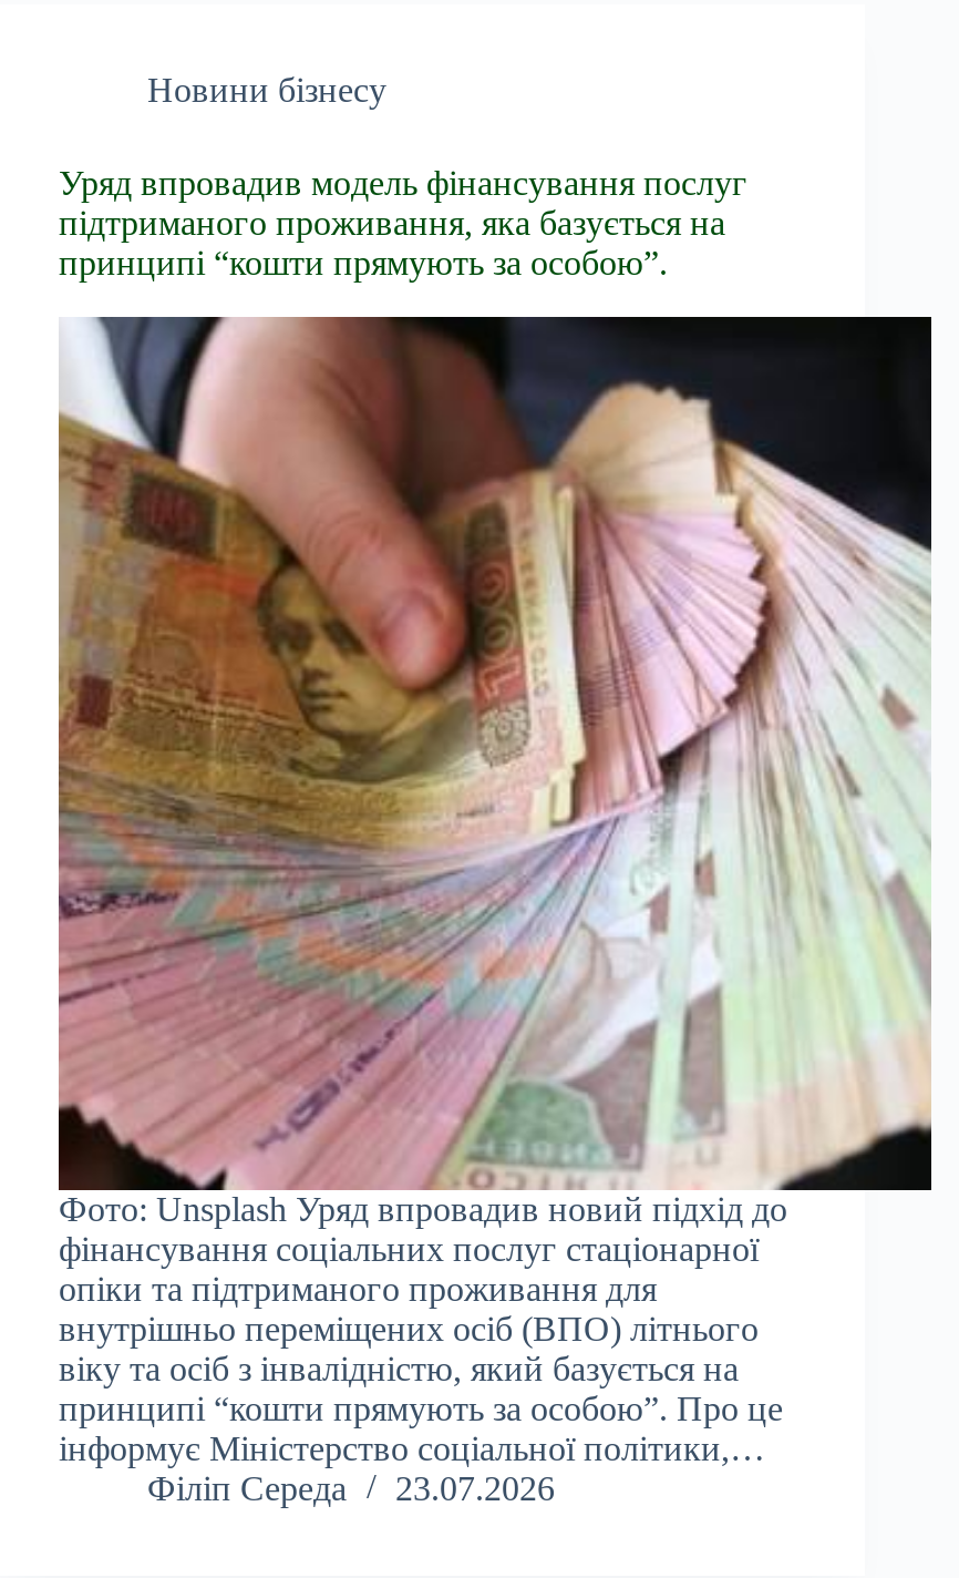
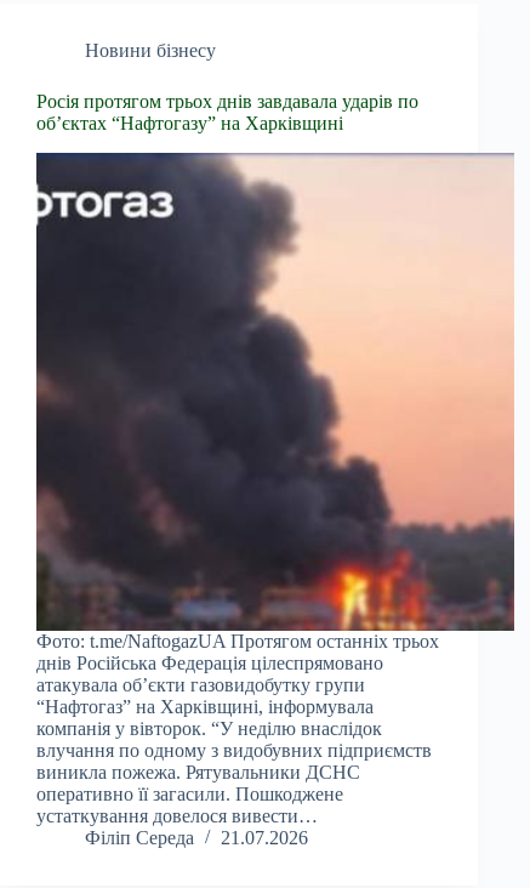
[59,164,747,282] Уряд впровадив модель фінансування послуг | підтриманого проживання, яка базується на | принципі “кошти прямують за особою”. -> [36,91,418,134] Росія протягом трьох днів завдавала ударів по | об’єктах “Нафтогазу” на Харківщині
[56,277,934,1467] [image] | Фото: Unsplash Уряд впровадив новий підхід до | фінансування соціальних послуг стаціонарної | опіки та підтриманого проживання для | внутрішньо переміщених осіб (ВПО) літнього | віку та осіб з інвалідністю, який базується на | принципі “кошти прямують за особою”. Про це | інформує Міністерство соціальної політики,… -> [35,152,515,826] [image] | Фото: t.me/NaftogazUA Протягом останніх трьох | днів Російська Федерація цілеспрямовано | атакувала об’єкти газовидобутку групи | “Нафтогаз” на Харківщині, інформувала | компанія у вівторок. “У неділю внаслідок | влучання по одному з видобувних підприємств | виникла пожежа. Рятувальники ДСНС | оперативно її загасили. Пошкоджене | устаткування довелося вивести…
[147,1470,555,1507] Філіп Середа 23.07.2026 -> [85,827,308,848] Філіп Середа 21.07.2026

